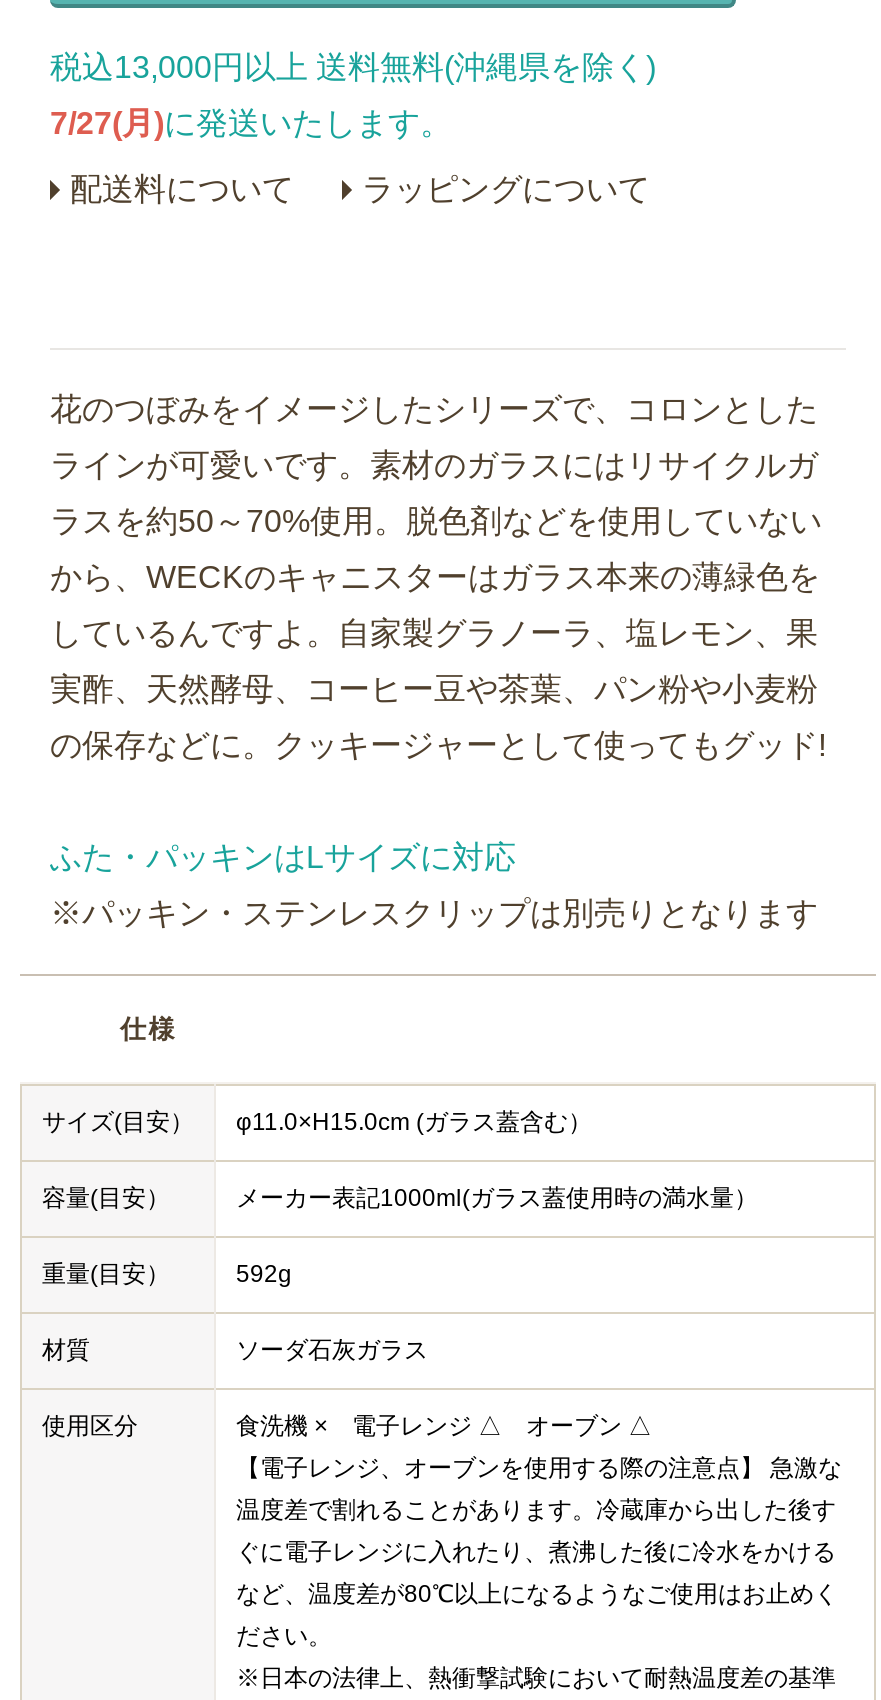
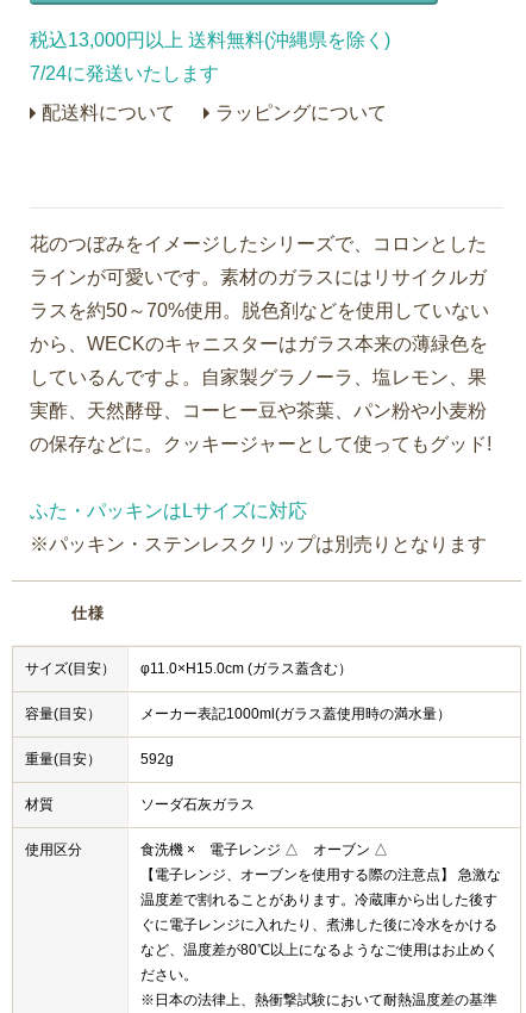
[50,106,452,140] 7/27(月)に発送いたします。 -> [30,63,219,84] 7/24に発送いたします

